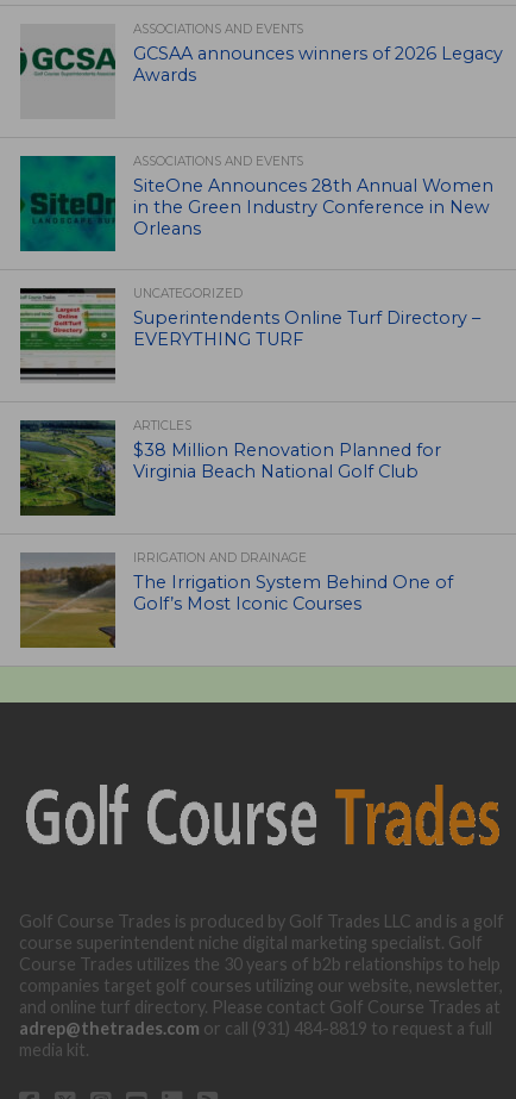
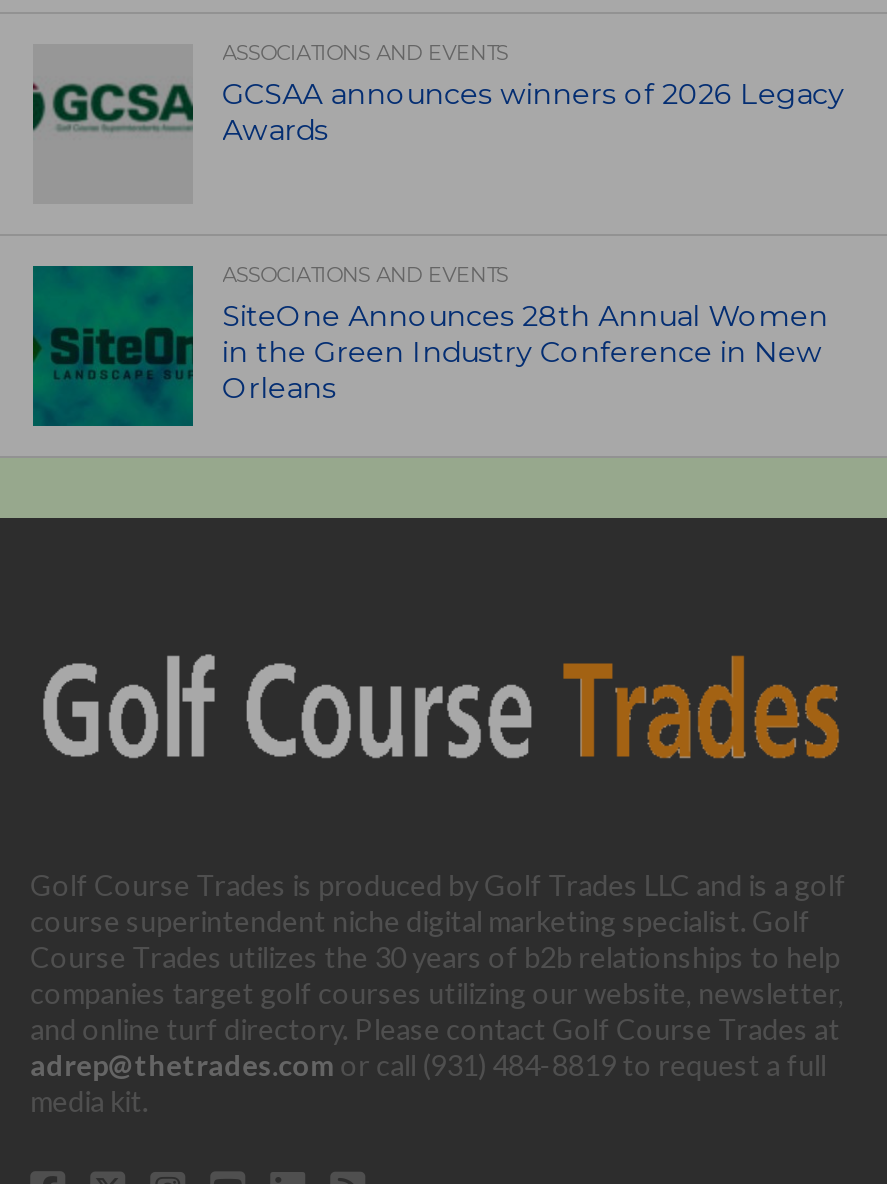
[19,286,480,382] [image] | UNCATEGORIZED | Superintendents Online Turf Directory – | EVERYTHING TURF -> none
[19,418,441,517] [image] | ARTICLES | $38 Million Renovation Planned for | Virginia Beach National Golf Club -> none
[19,550,453,649] [image] | IRRIGATION AND DRAINAGE | The Irrigation System Behind One of | Golf’s Most Iconic Courses -> none

